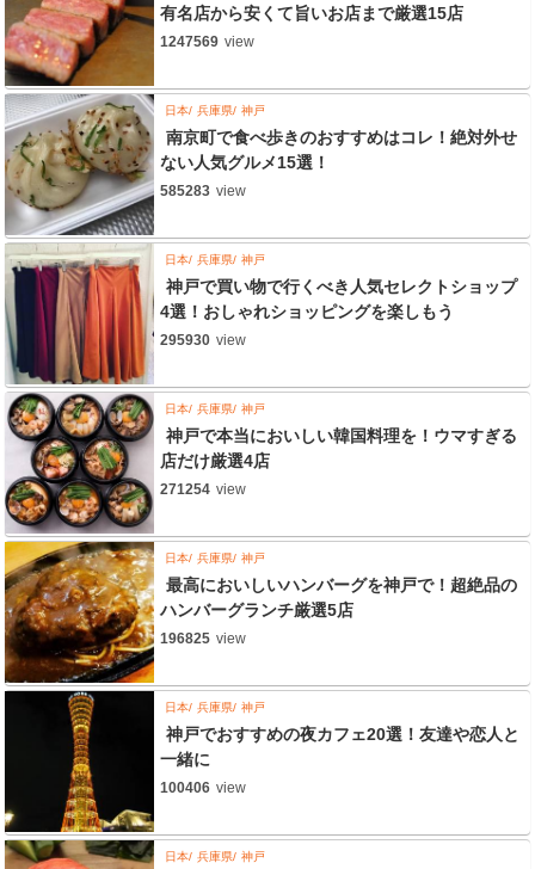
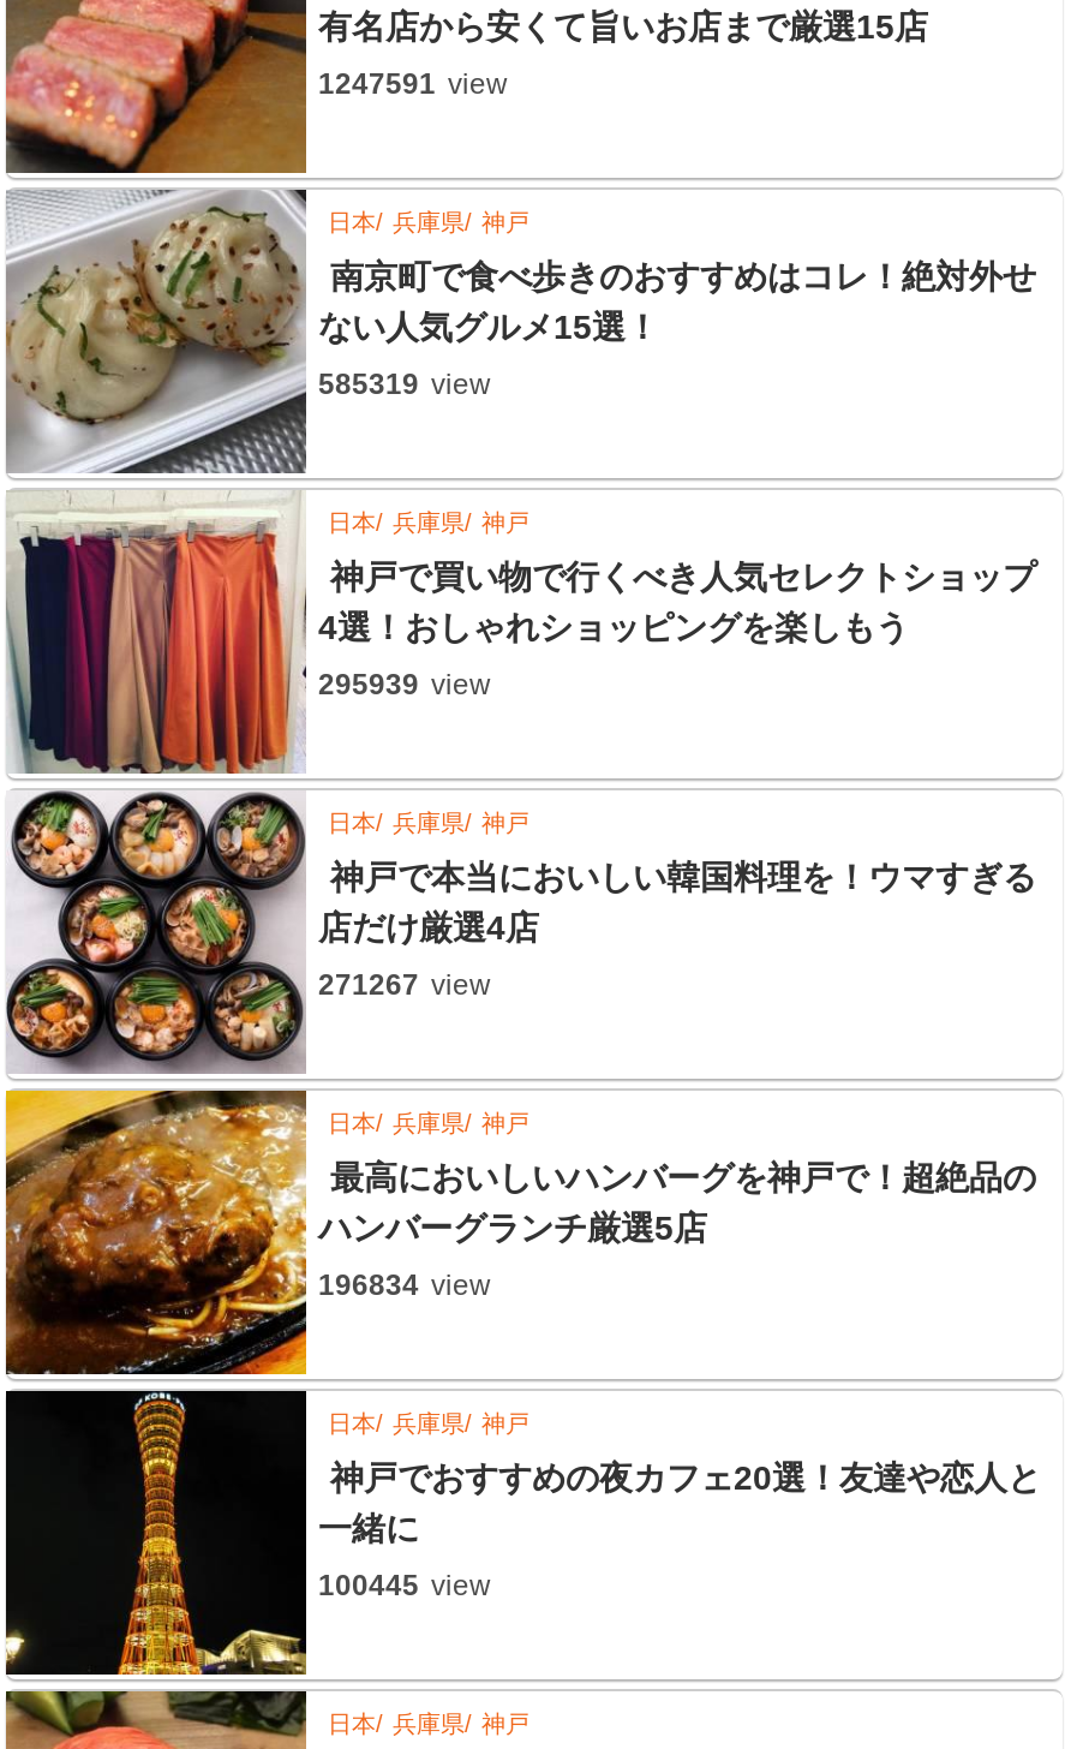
[160,33,254,50] 1247569 view -> [318,67,508,101] 1247591 view
[160,183,246,199] 585283 view -> [318,368,491,401] 585319 view
[160,332,246,349] 295930 view -> [318,668,491,702] 295939 view
[160,481,246,498] 271254 view -> [318,968,491,1002] 271267 view
[160,630,246,647] 196825 view -> [318,1269,491,1302] 196834 view
[160,779,246,796] 100406 view -> [318,1569,491,1602] 100445 view

